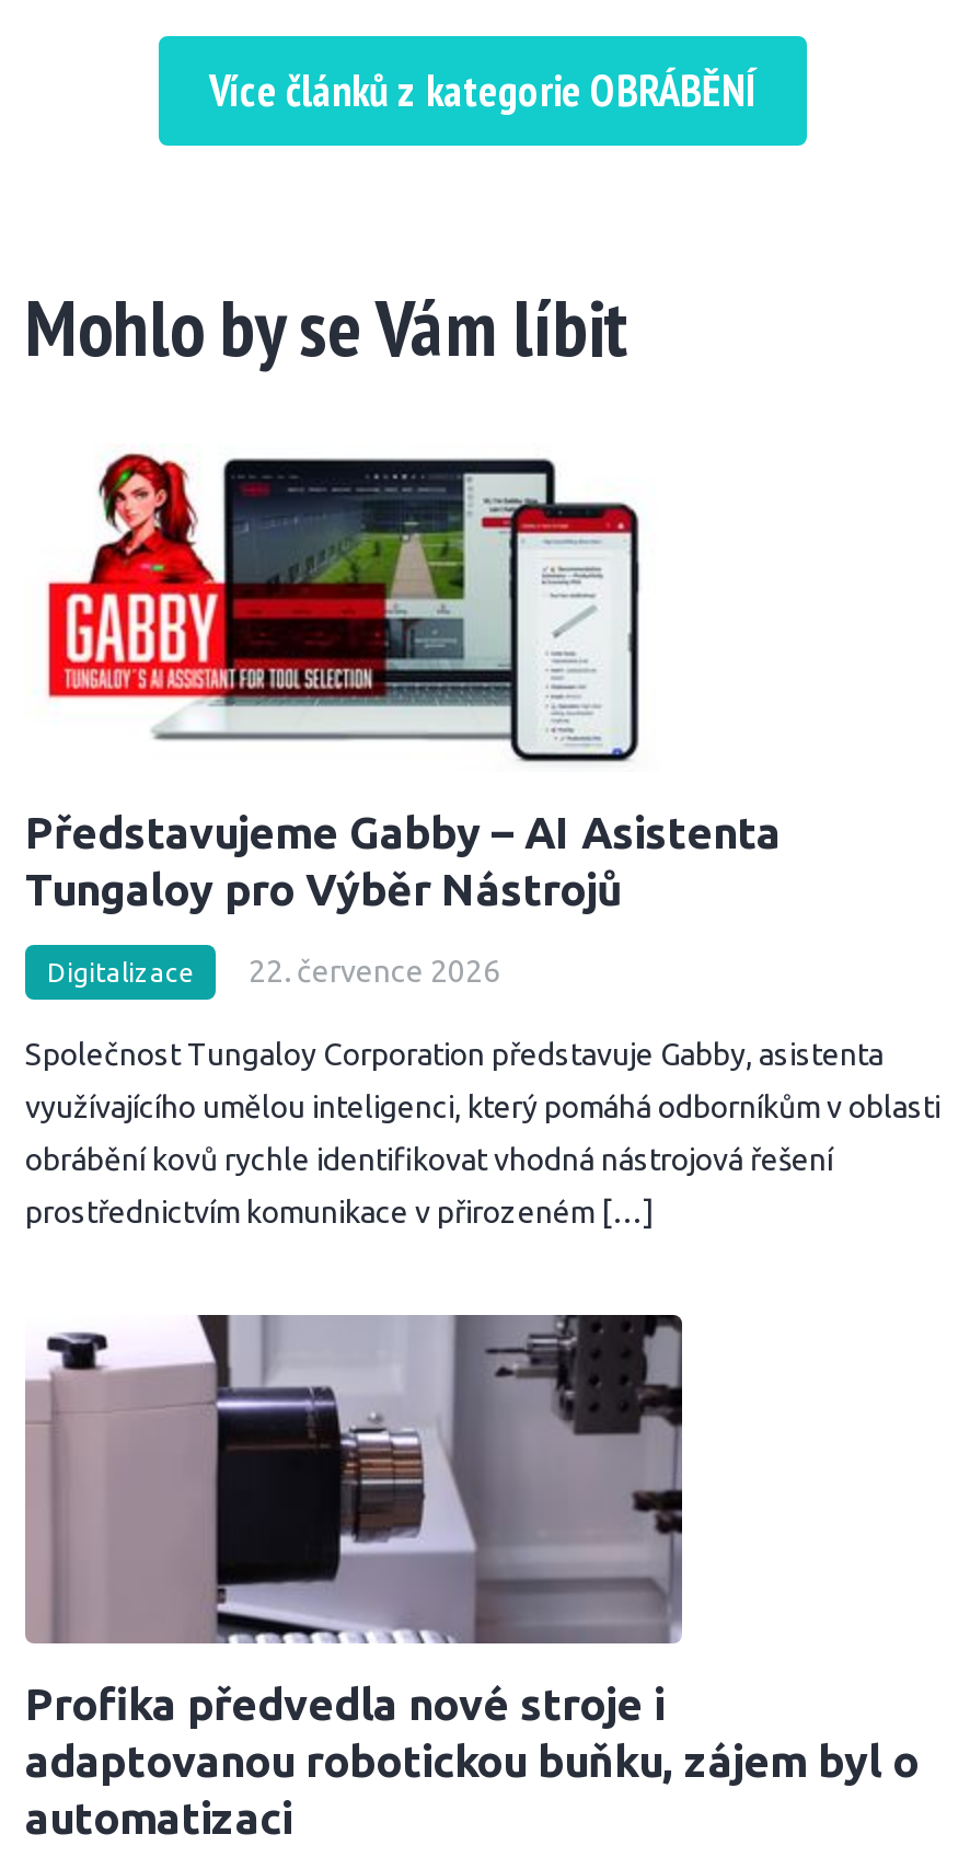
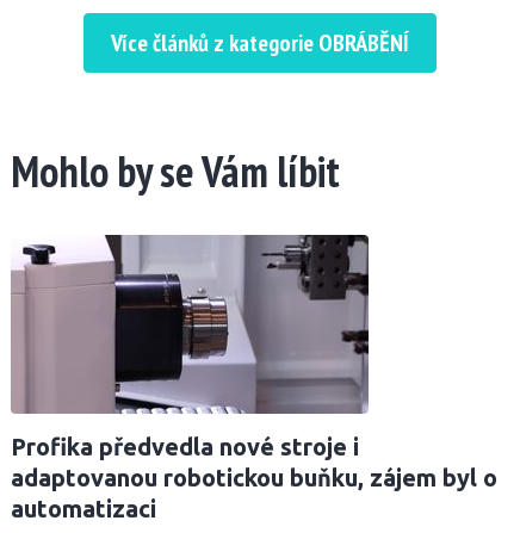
[25,450,940,1229] [image] | Představujeme Gabby – AI Asistenta | Tungaloy pro Výběr Nástrojů | Digitalizace | 22. července 2026 | Společnost Tungaloy Corporation představuje Gabby, asistenta | využívajícího umělou inteligenci, který pomáhá odborníkům v oblasti | obrábění kovů rychle identifikovat vhodná nástrojová řešení | prostřednictvím komunikace v přirozeném […] -> none

